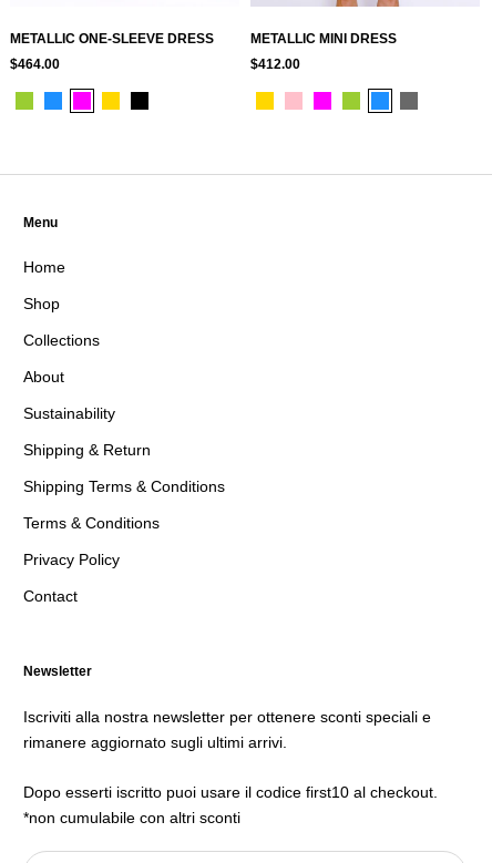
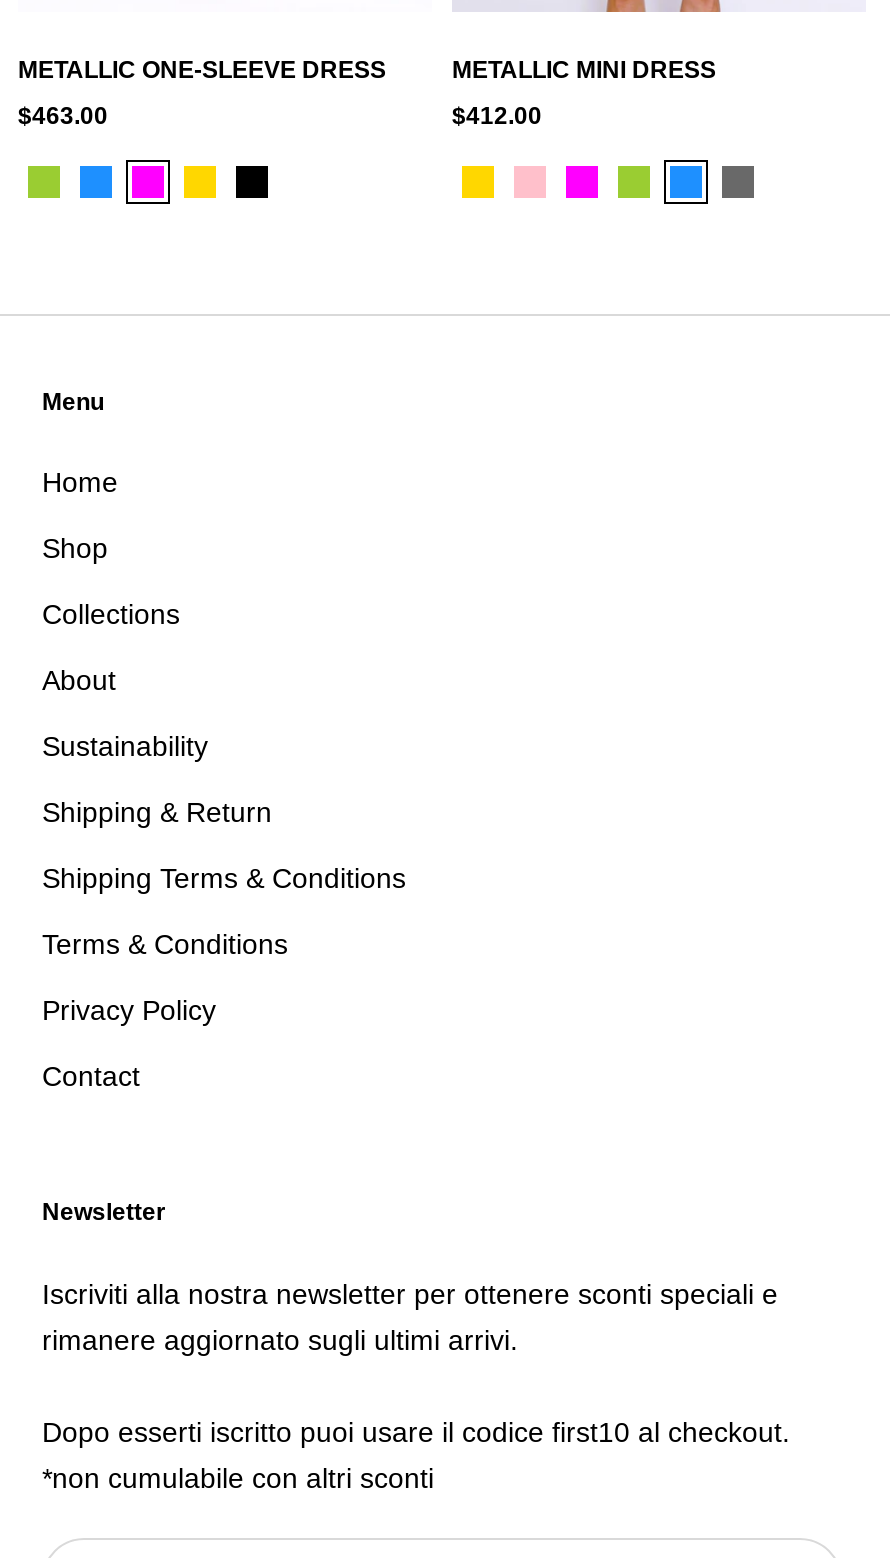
[10,56,60,72] $464.00 -> [18,102,108,130] $463.00

